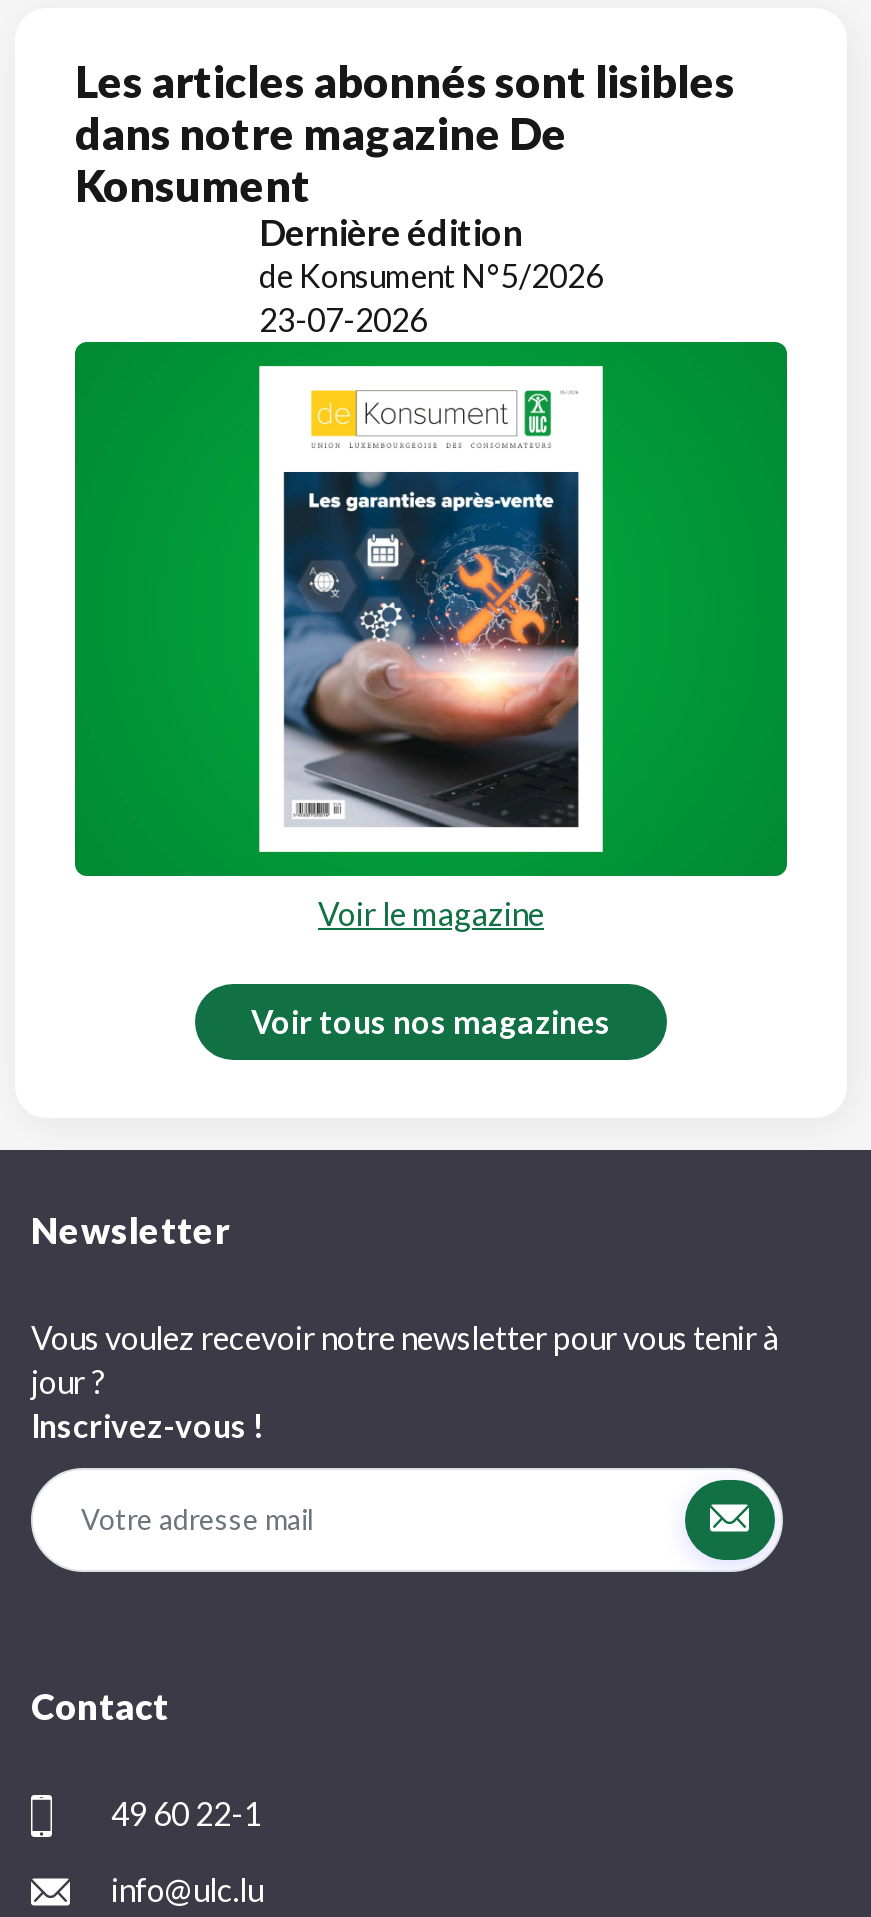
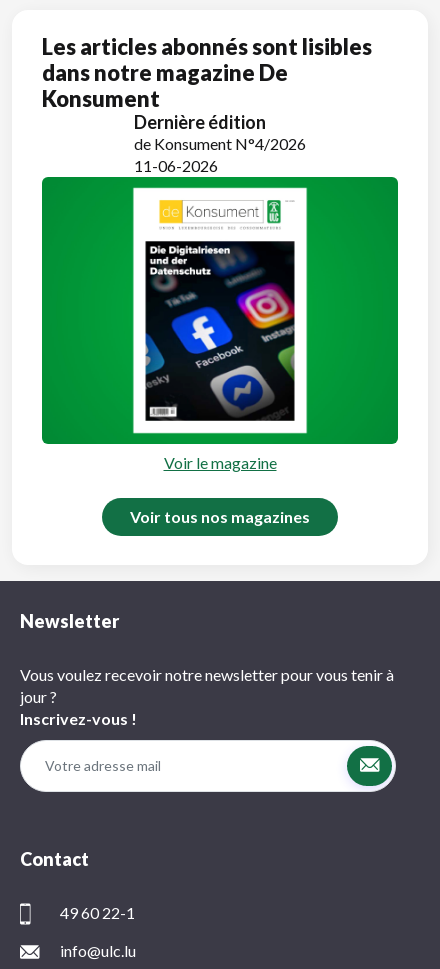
[259,255,603,293] de Konsument N°5/2026 -> [134,134,306,153] de Konsument N°4/2026
[259,299,427,337] 23-07-2026 -> [134,156,218,175] 11-06-2026
[281,472,581,830] [image] -> [144,241,296,422] [image]

